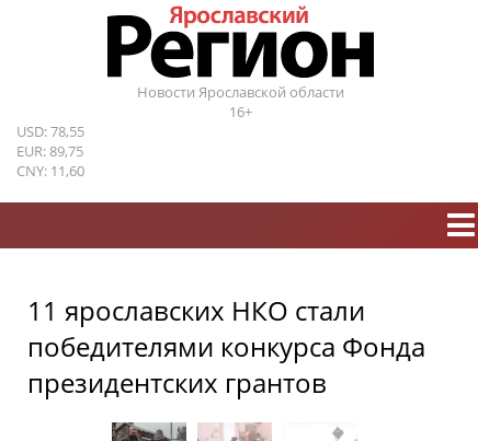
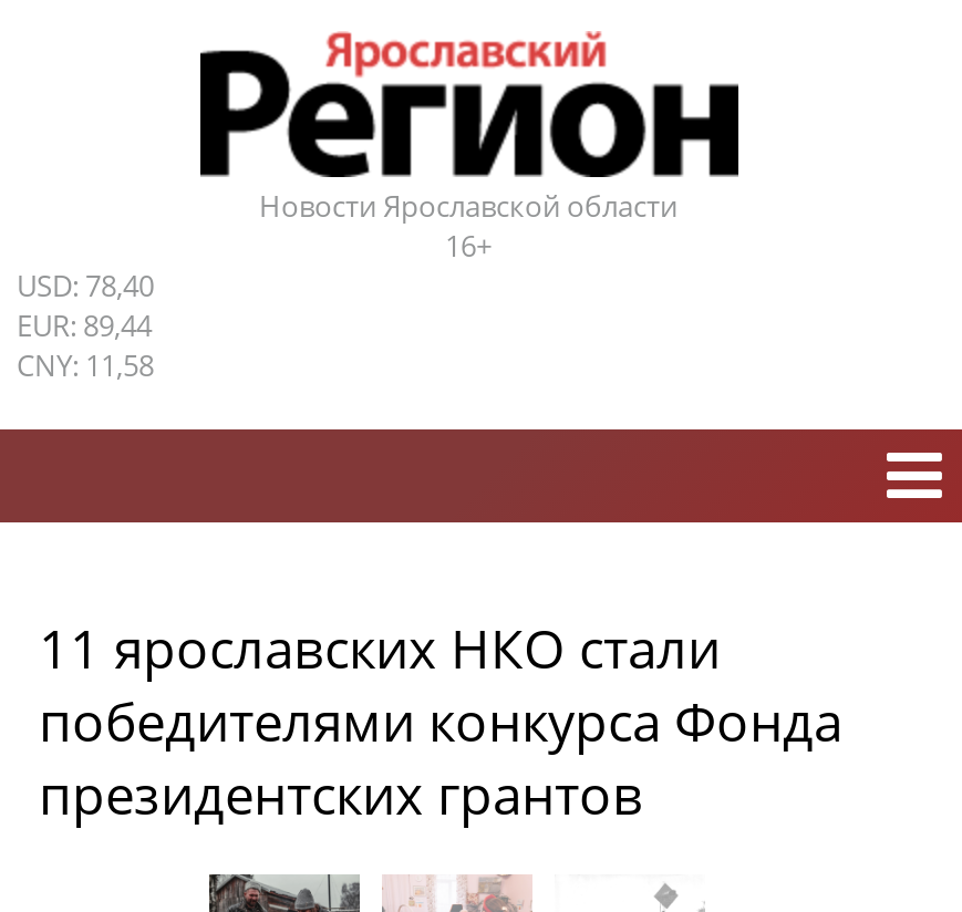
[16,121,84,141] USD: 78,55 -> [17,266,154,305] USD: 78,40
[16,141,83,161] EUR: 89,75 -> [17,305,152,345] EUR: 89,44
[16,161,84,181] CNY: 11,60 -> [17,345,154,385] CNY: 11,58

